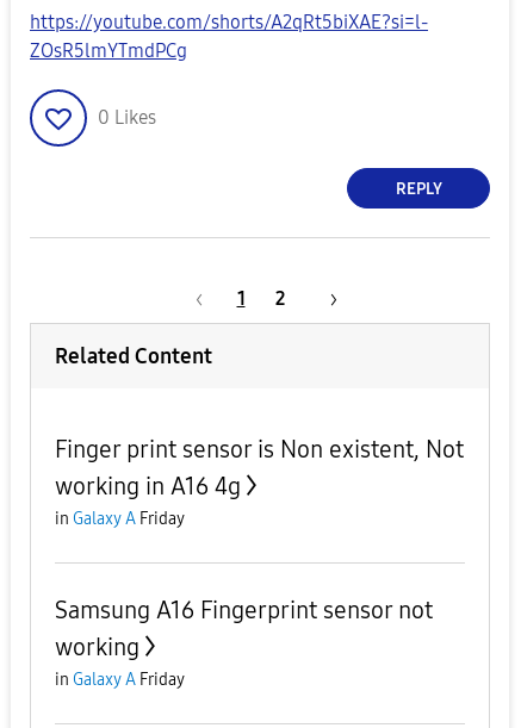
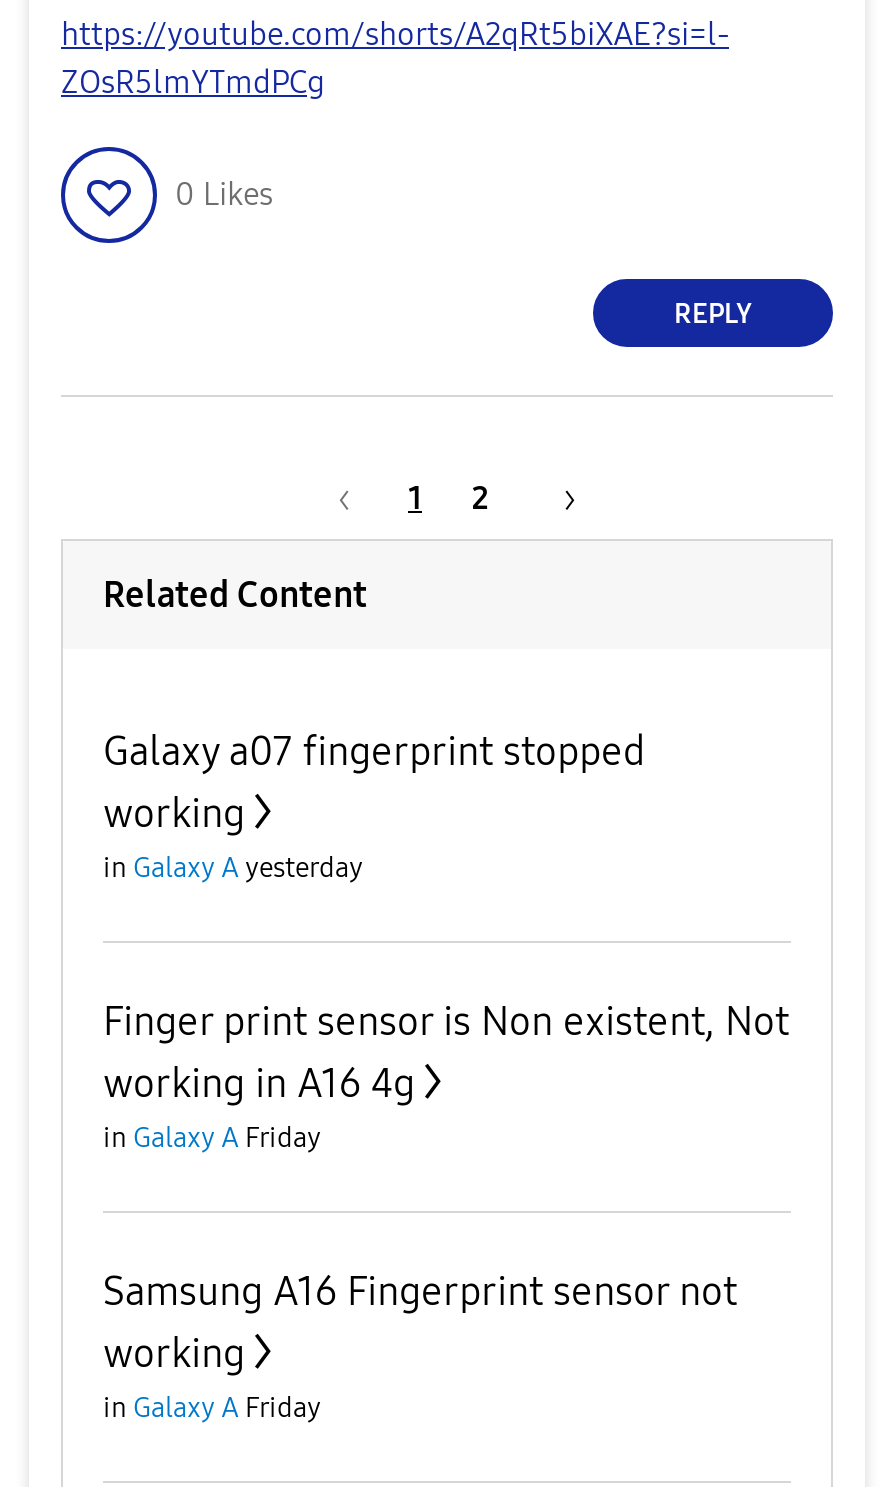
none -> [103,727,645,885] Galaxy a07 fingerprint stopped | working | in Galaxy A yesterday

